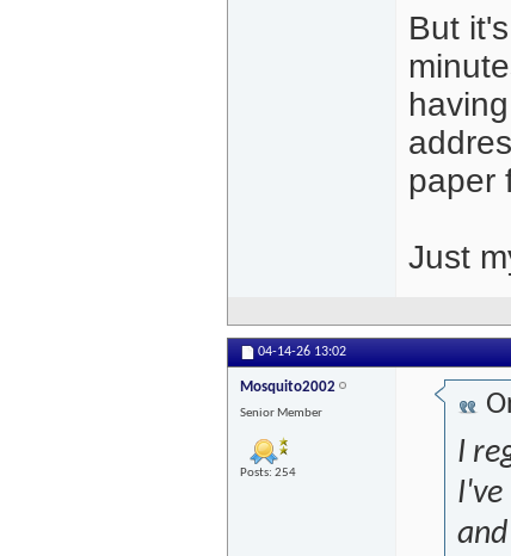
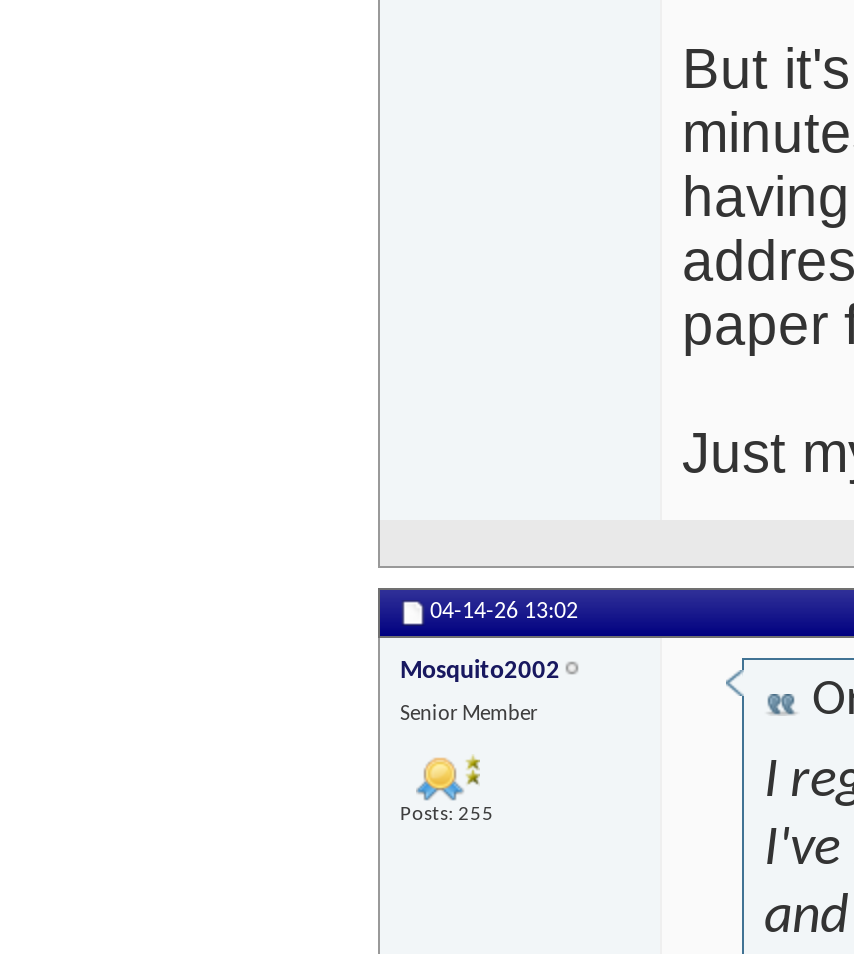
[240,466,296,480] Posts: 254 -> [400,804,494,826] Posts: 255

